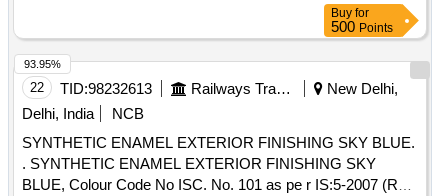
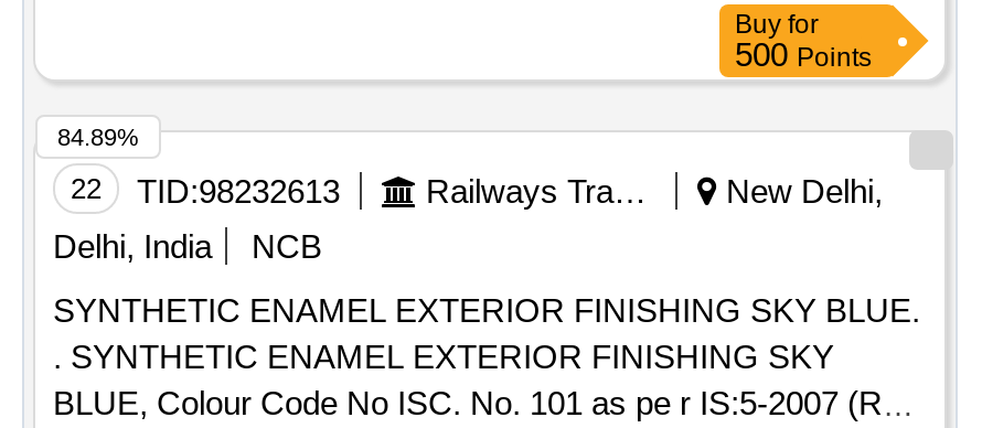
[24,58,61,70] 93.95% -> [57,124,139,150] 84.89%

